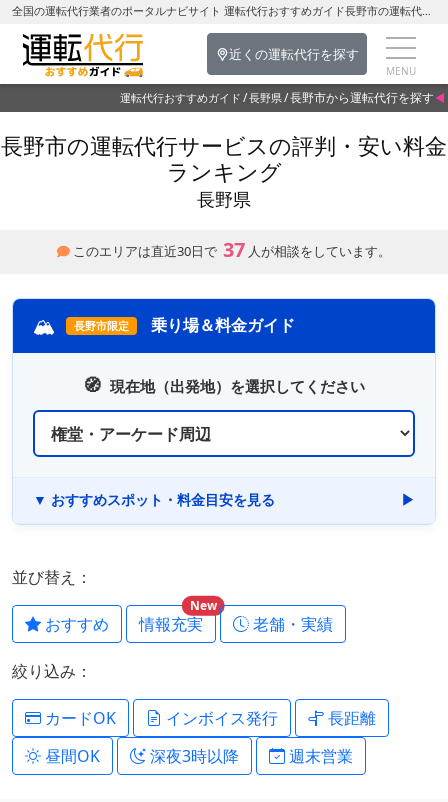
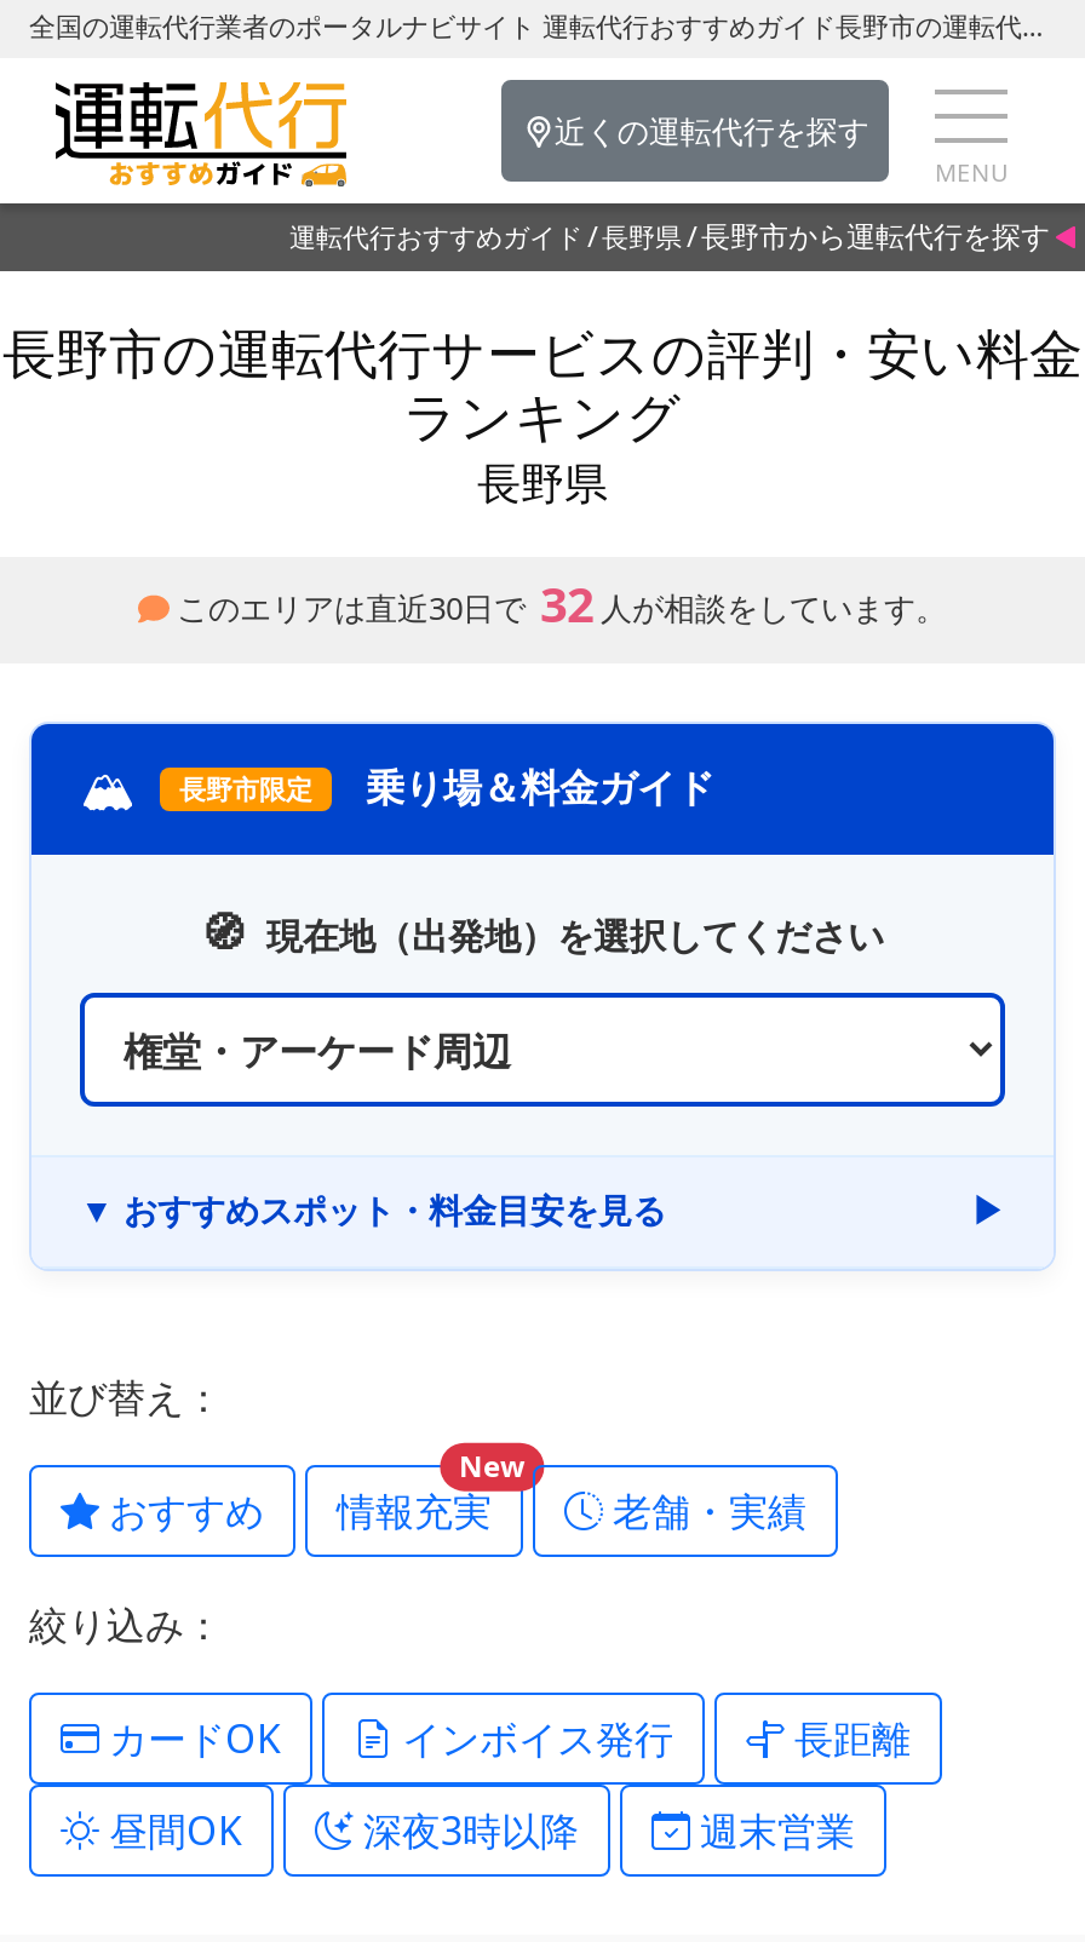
[73,236,391,263] このエリアは直近30日で 37 人が相談をしています。 -> [177,571,947,636] このエリアは直近30日で 32 人が相談をしています。

